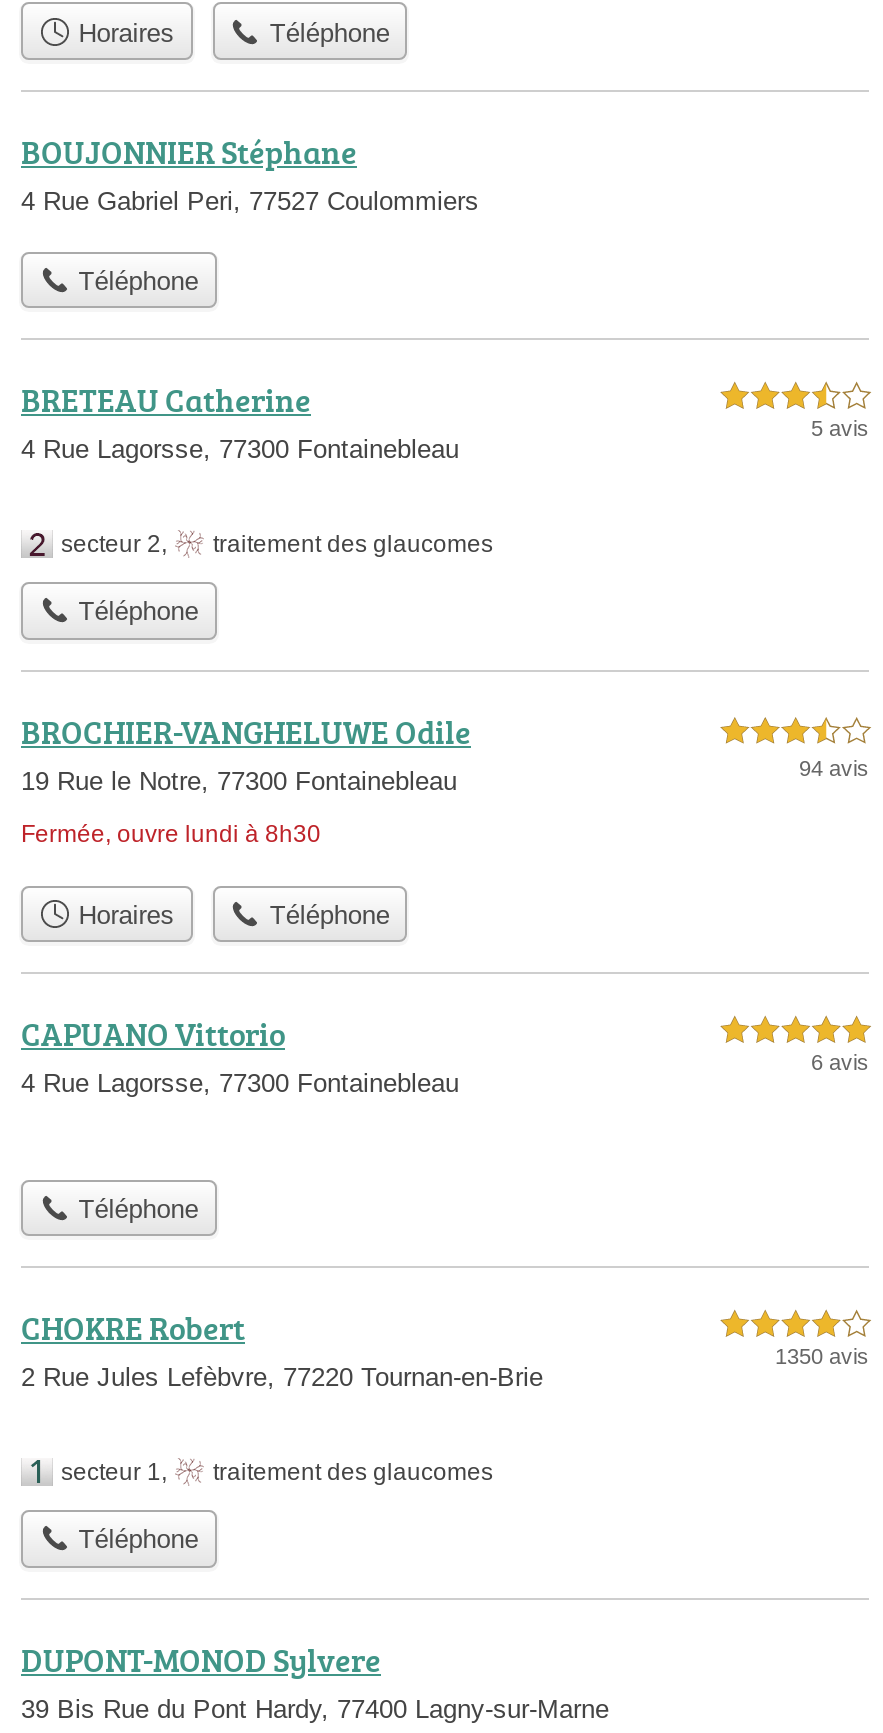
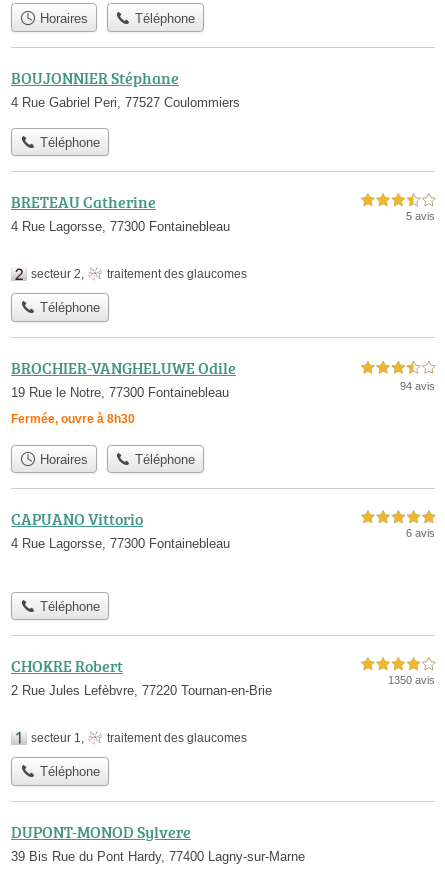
[21,819,321,847] Fermée, ouvre lundi à 8h30 -> [11,411,135,425] Fermée, ouvre à 8h30

